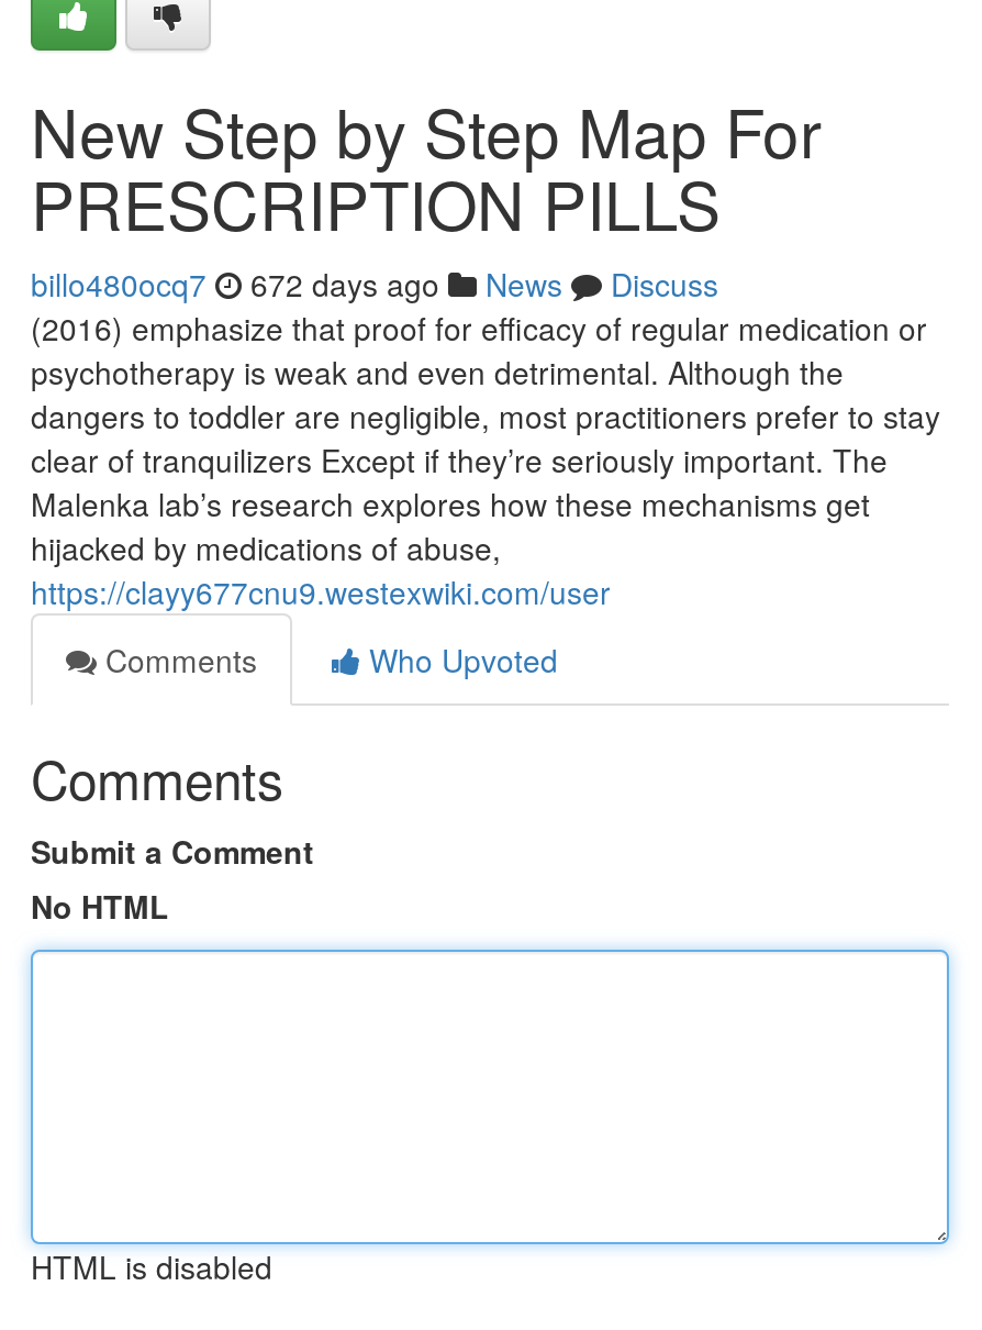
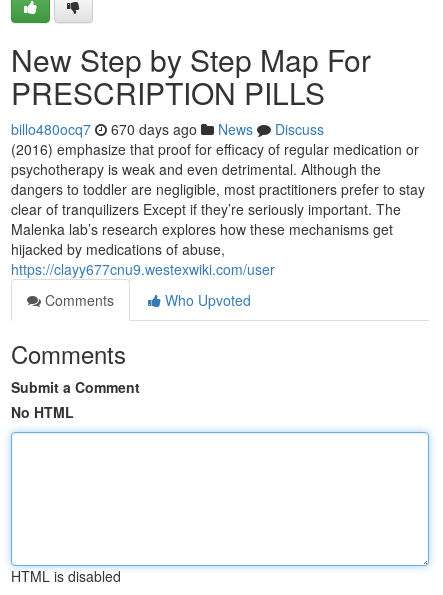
[31,262,718,306] billo480ocq7 672 days ago News Discuss -> [11,119,324,139] billo480ocq7 670 days ago News Discuss

